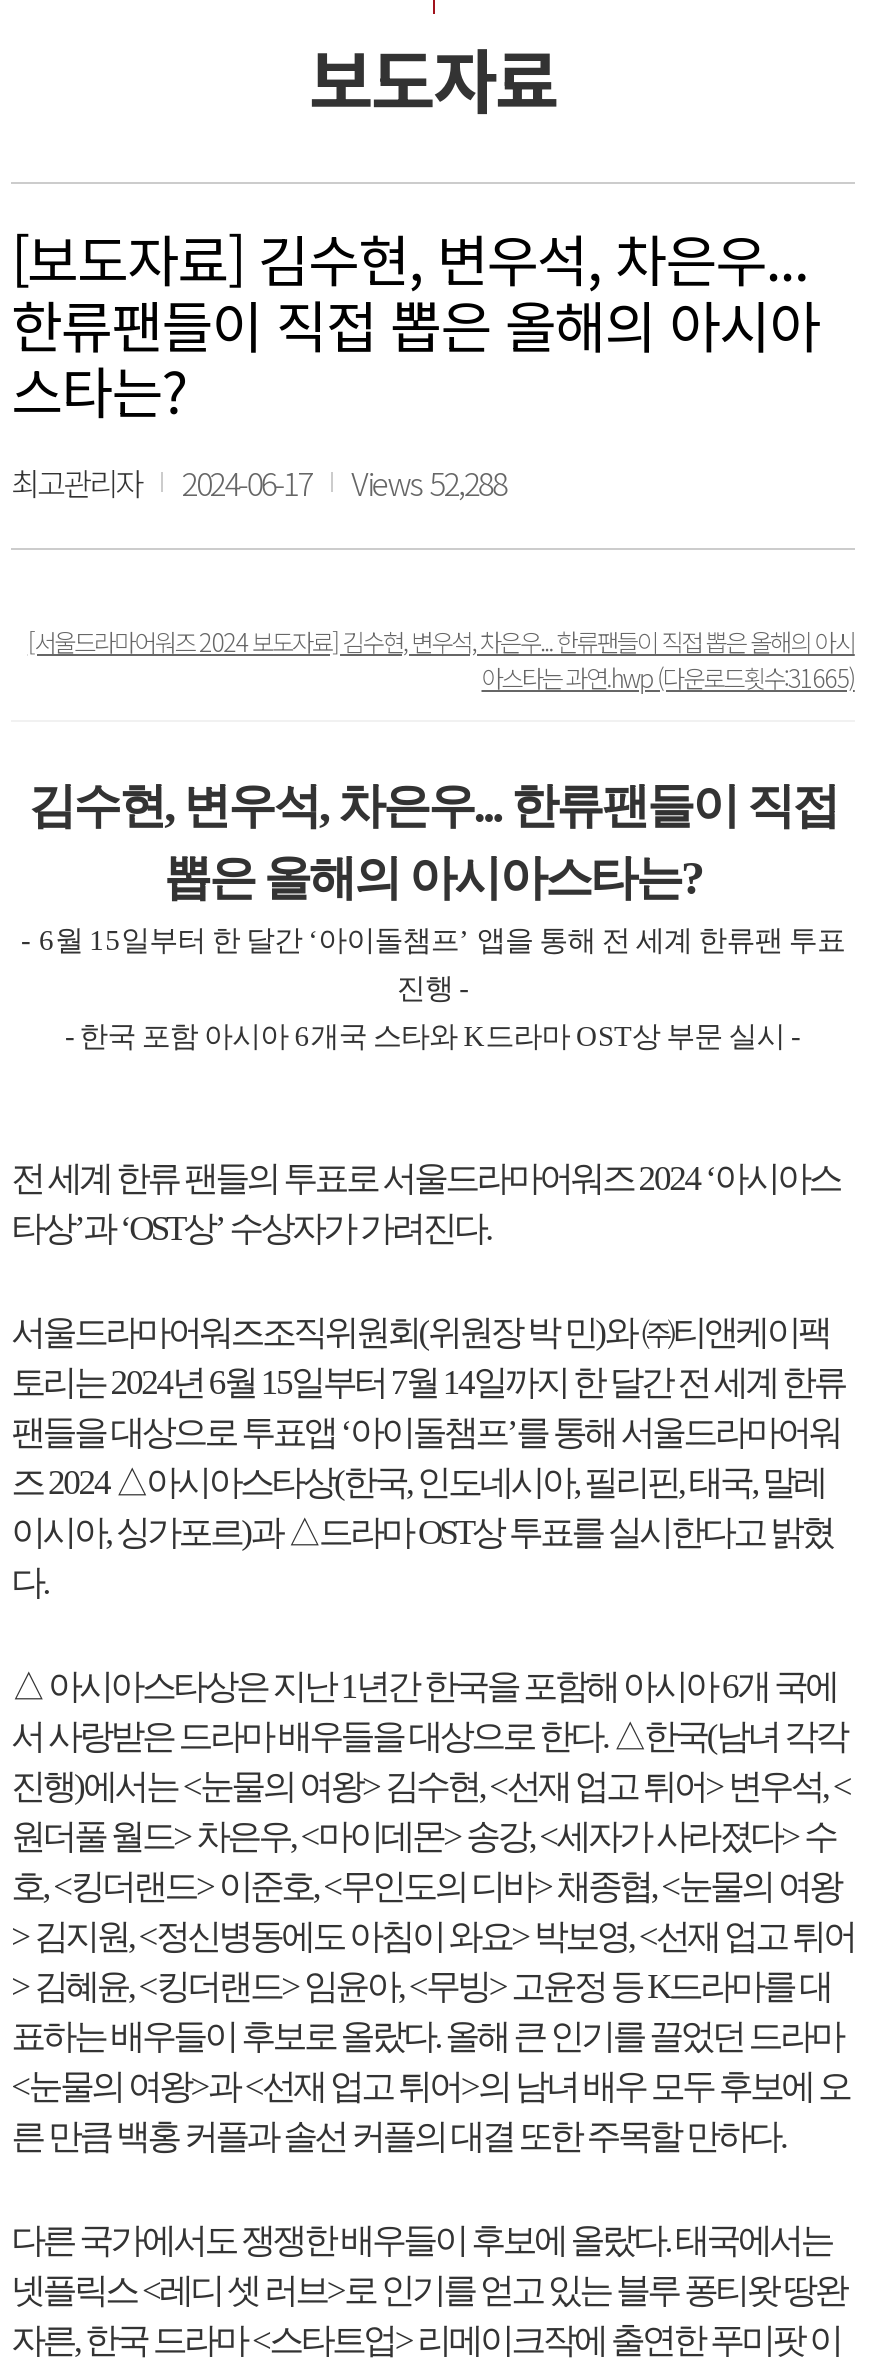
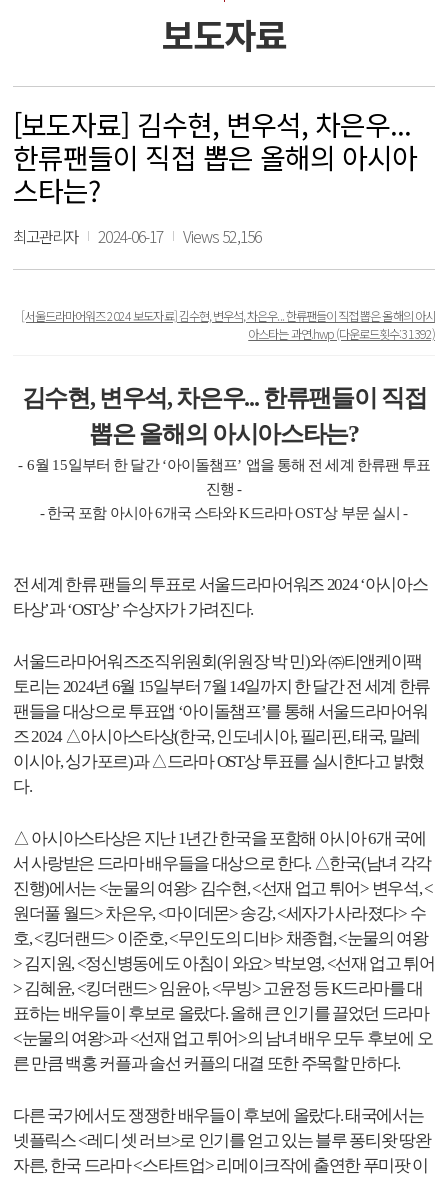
[11,460,507,506] 최고관리자 2024-06-17 Views 52,288 -> [13,225,261,248] 최고관리자 2024-06-17 Views 52,156
[481,660,855,696] 아스타는 과연.hwp(다운로드횟수:31665) -> [248,325,435,343] 아스타는 과연.hwp(다운로드횟수:31392)

